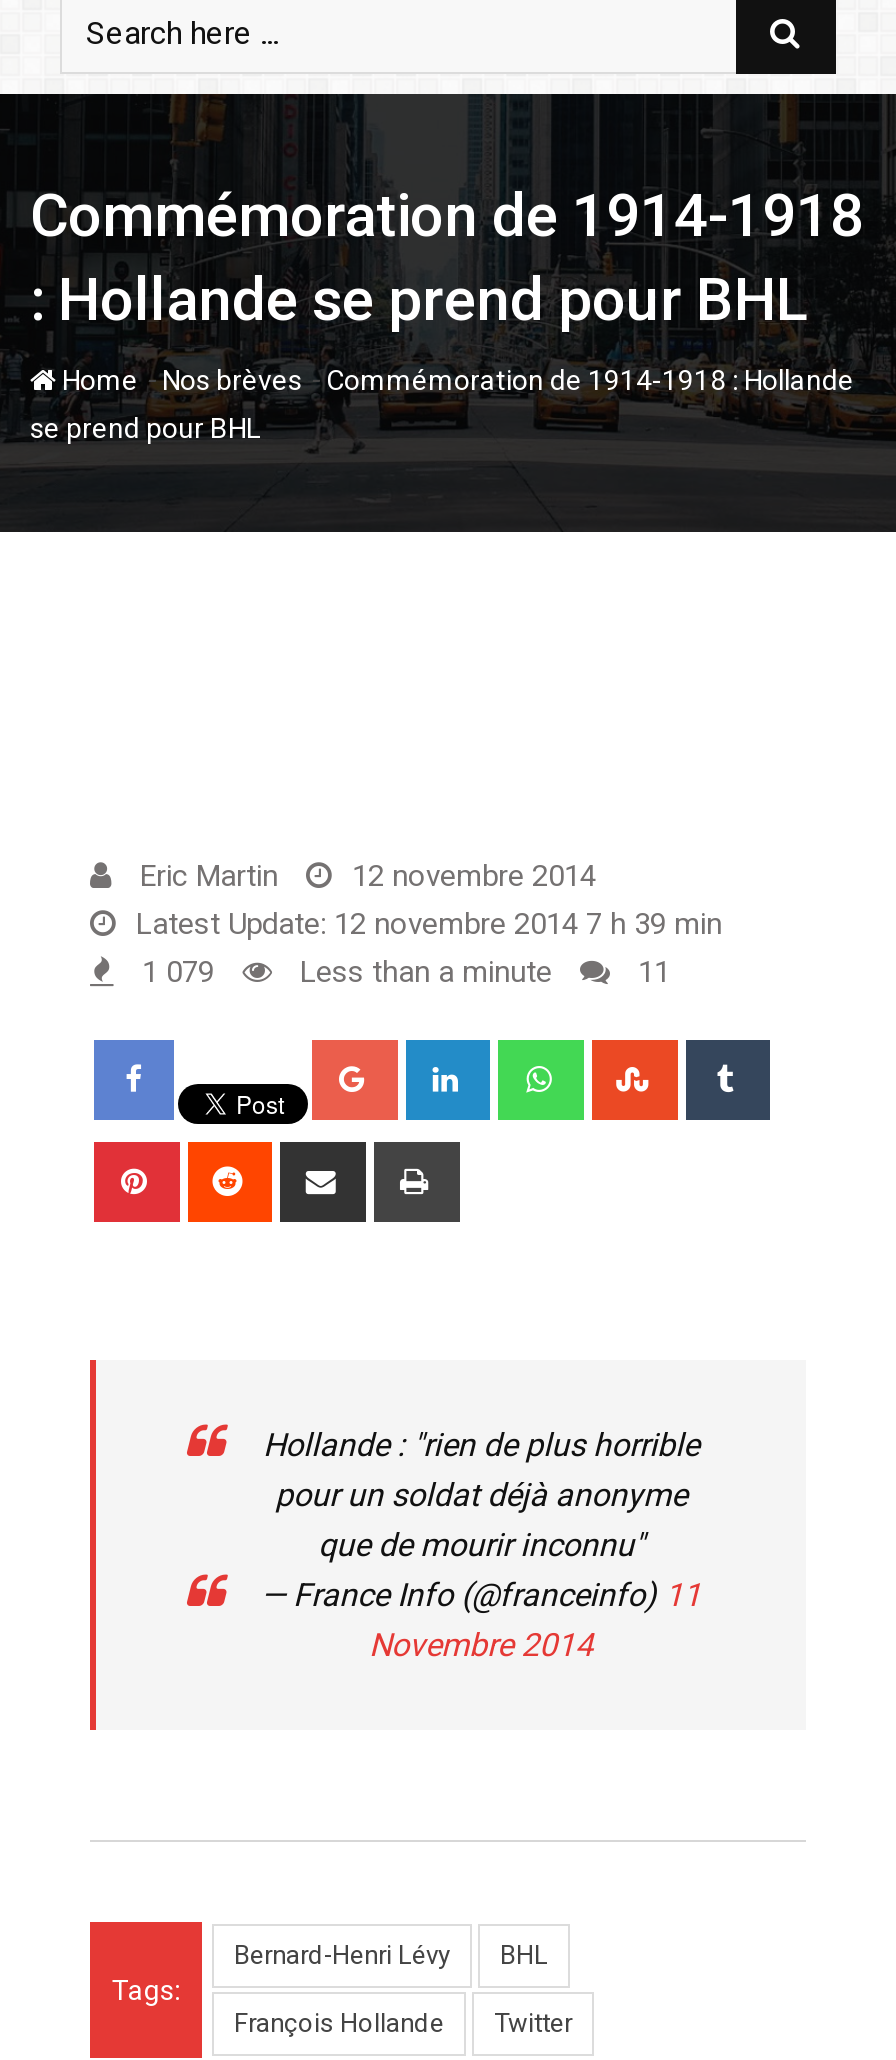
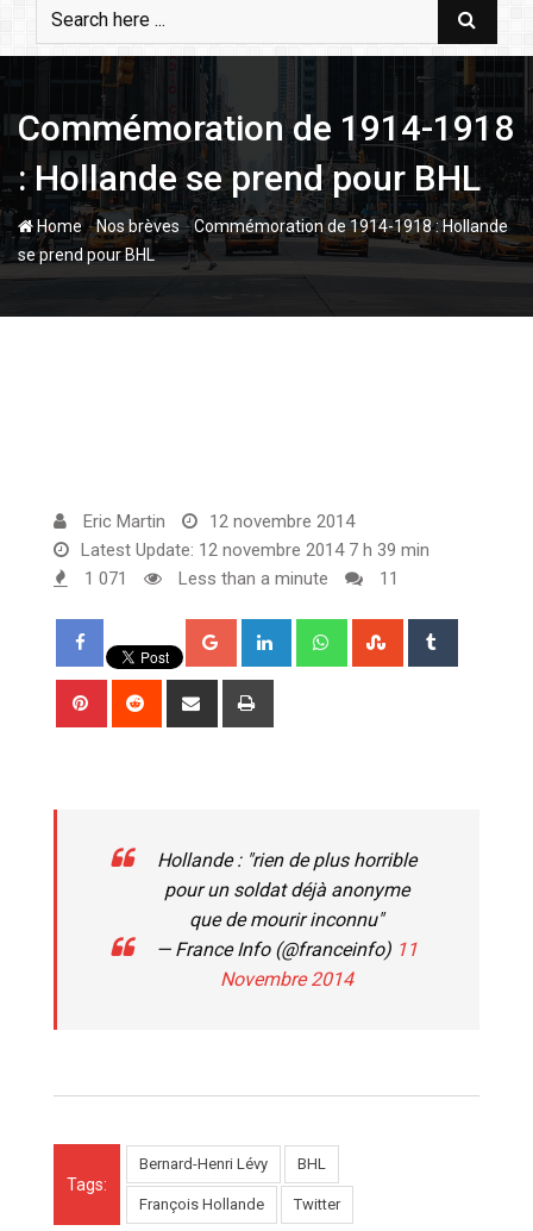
[134,954,214,990] 1 079 -> [80,568,127,589] 1 071

